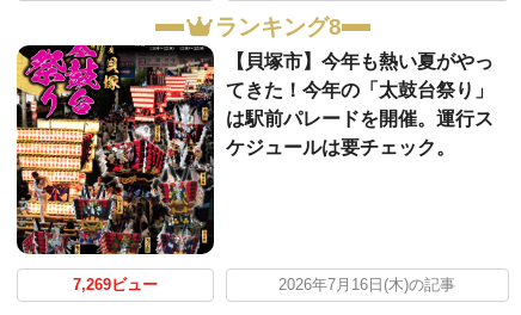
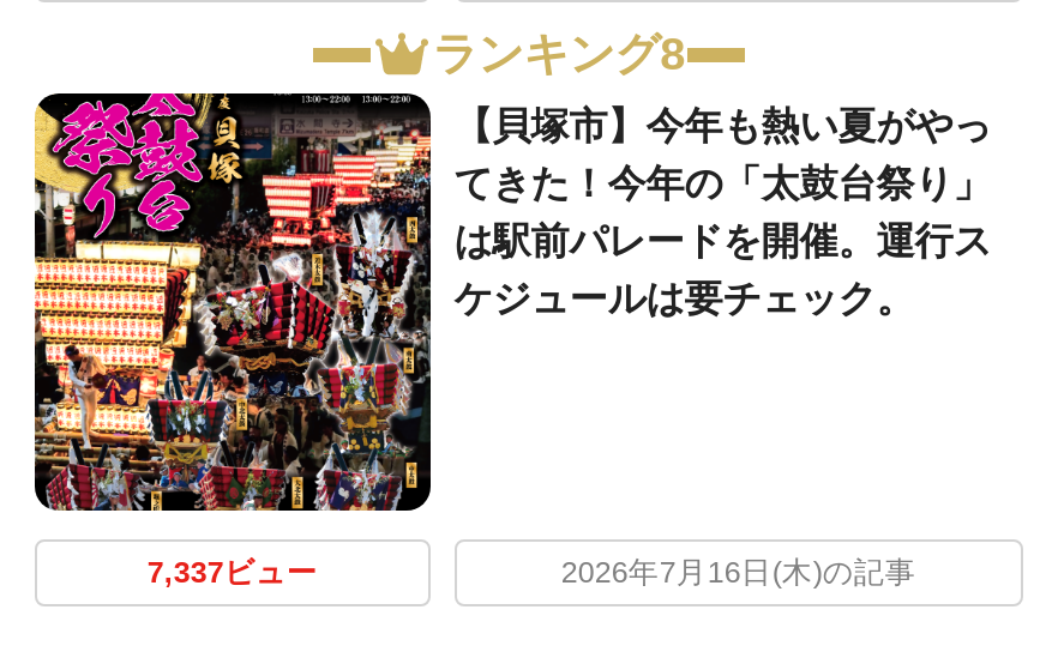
[73,277,157,294] 7,269ビュー -> [147,556,317,590] 7,337ビュー

